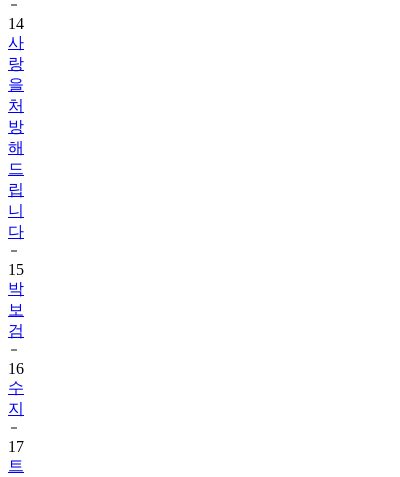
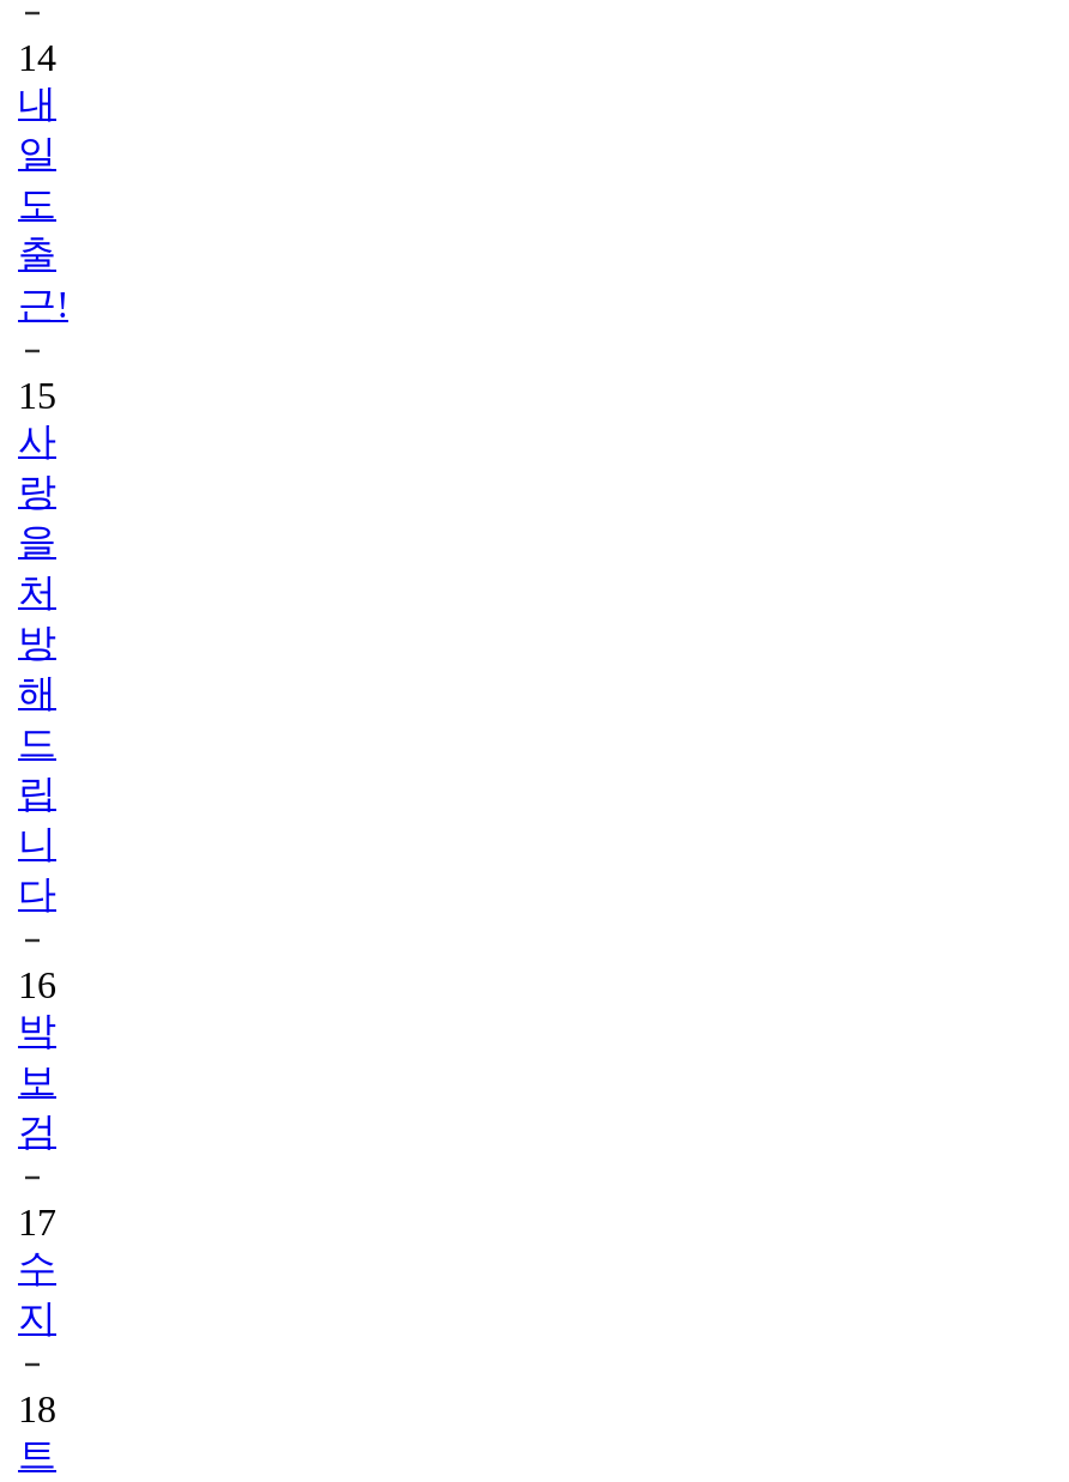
none -> [18,82,68,415] 내 | 일 | 도 | 출 | 근! | 15
[8,261,24,278] 15 -> [18,964,56,1004] 16
[8,360,24,377] 16 -> [18,1201,56,1242] 17
[8,438,24,455] 17 -> [18,1388,56,1429] 18

